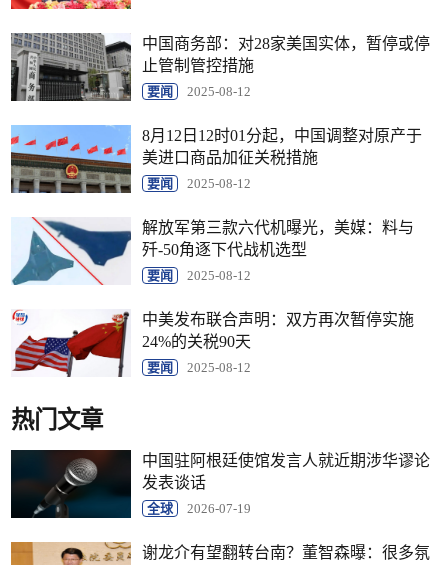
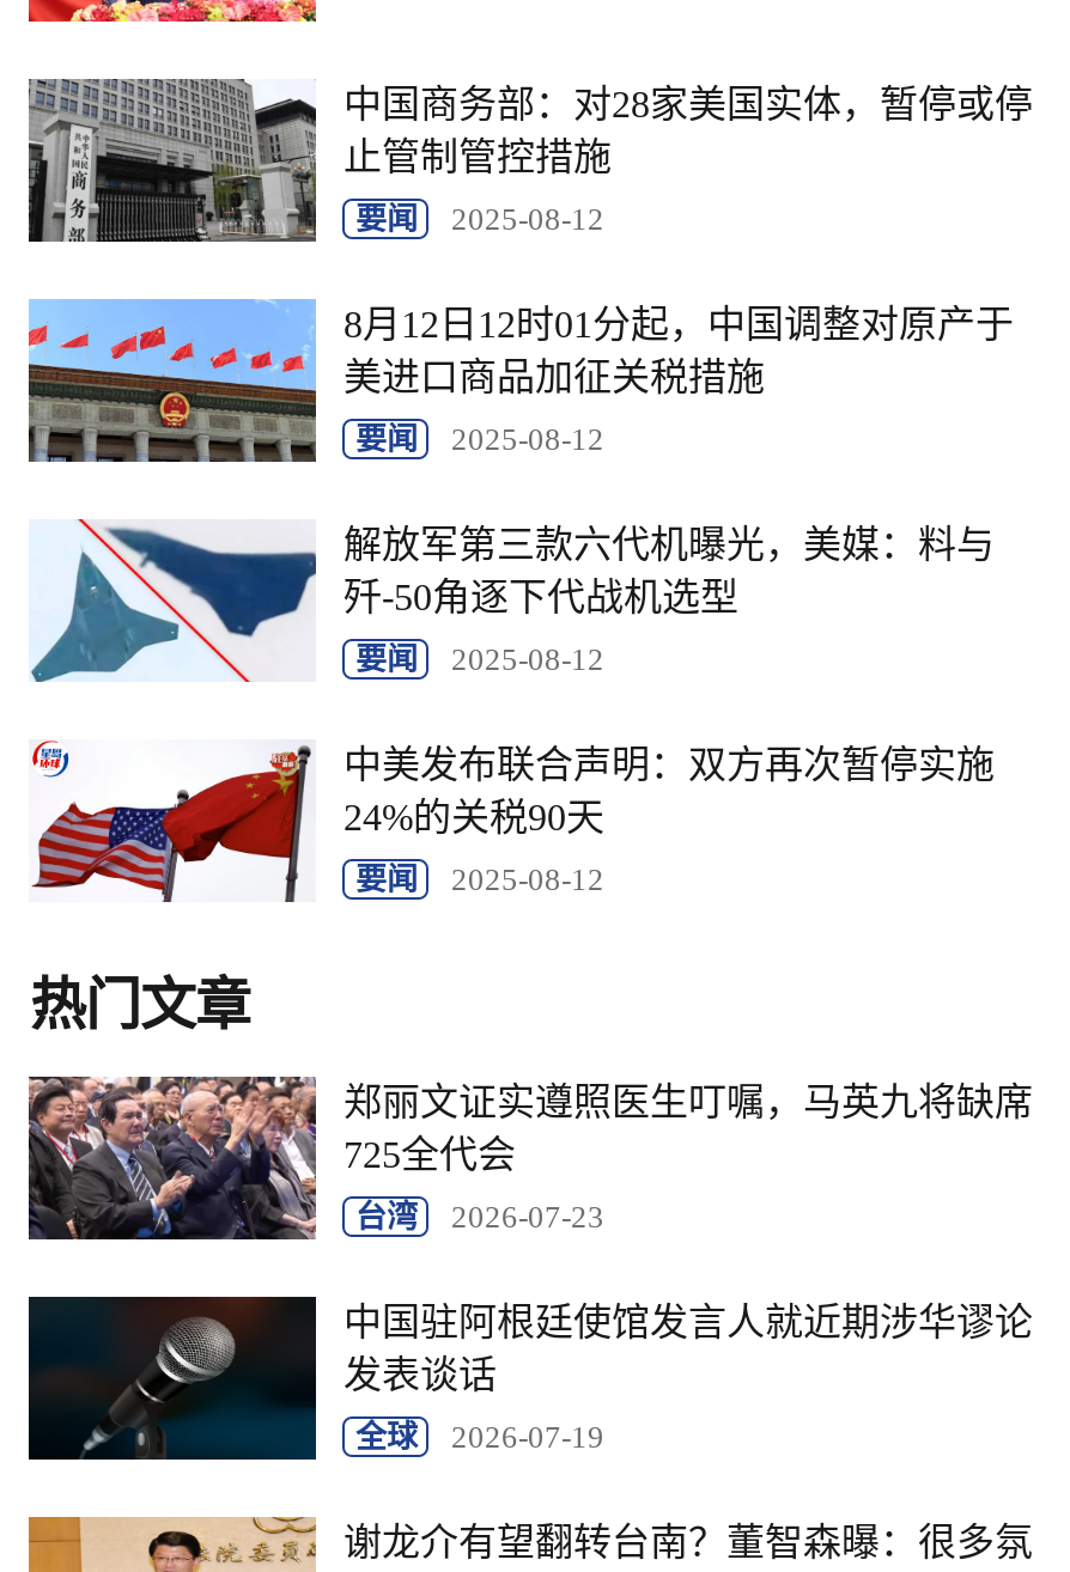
none -> [26,1074,1033,1242] [image] | 郑丽文证实遵照医生叮嘱，马英九将缺席 | 725全代会 | 台湾 | 2026-07-23

